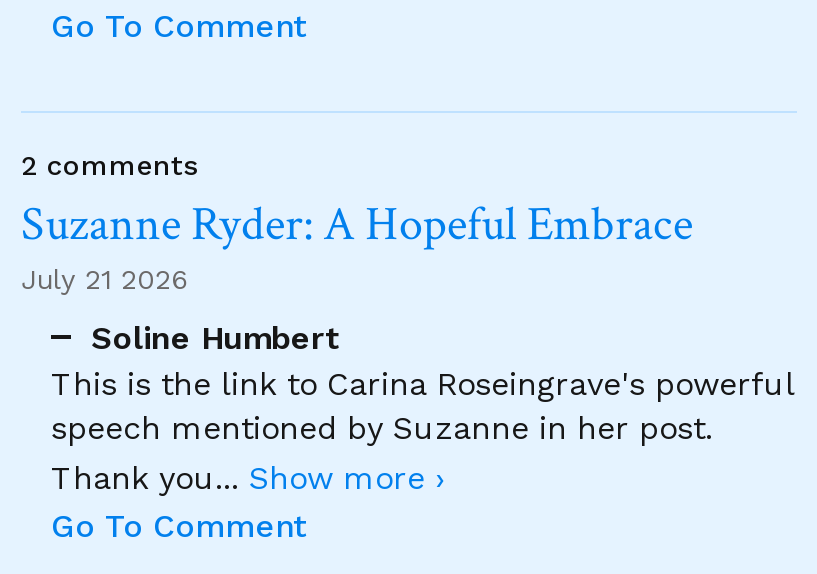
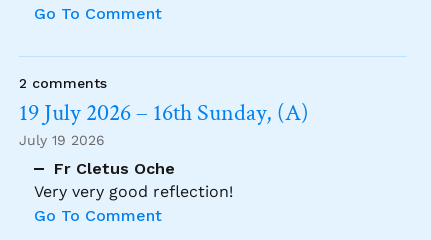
[21,193,703,295] Suzanne Ryder: A Hopeful Embrace | July 21 2026 -> [19,96,309,147] 19 July 2026 – 16th Sunday, (A) | July 19 2026
[51,318,793,496] Soline Humbert | This is the link to Carina Roseingrave's powerful | speech mentioned by Suzanne in her post. | Thank you... Show more › -> [34,159,233,201] Fr Cletus Oche | Very very good reflection!

